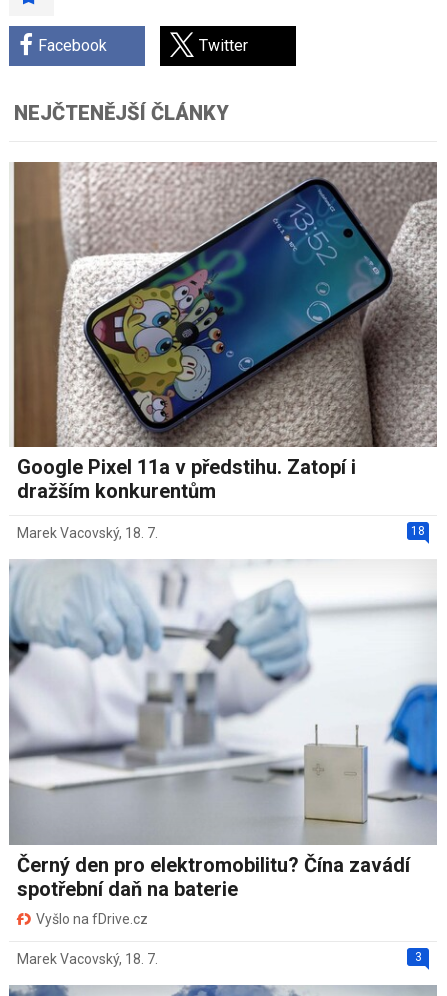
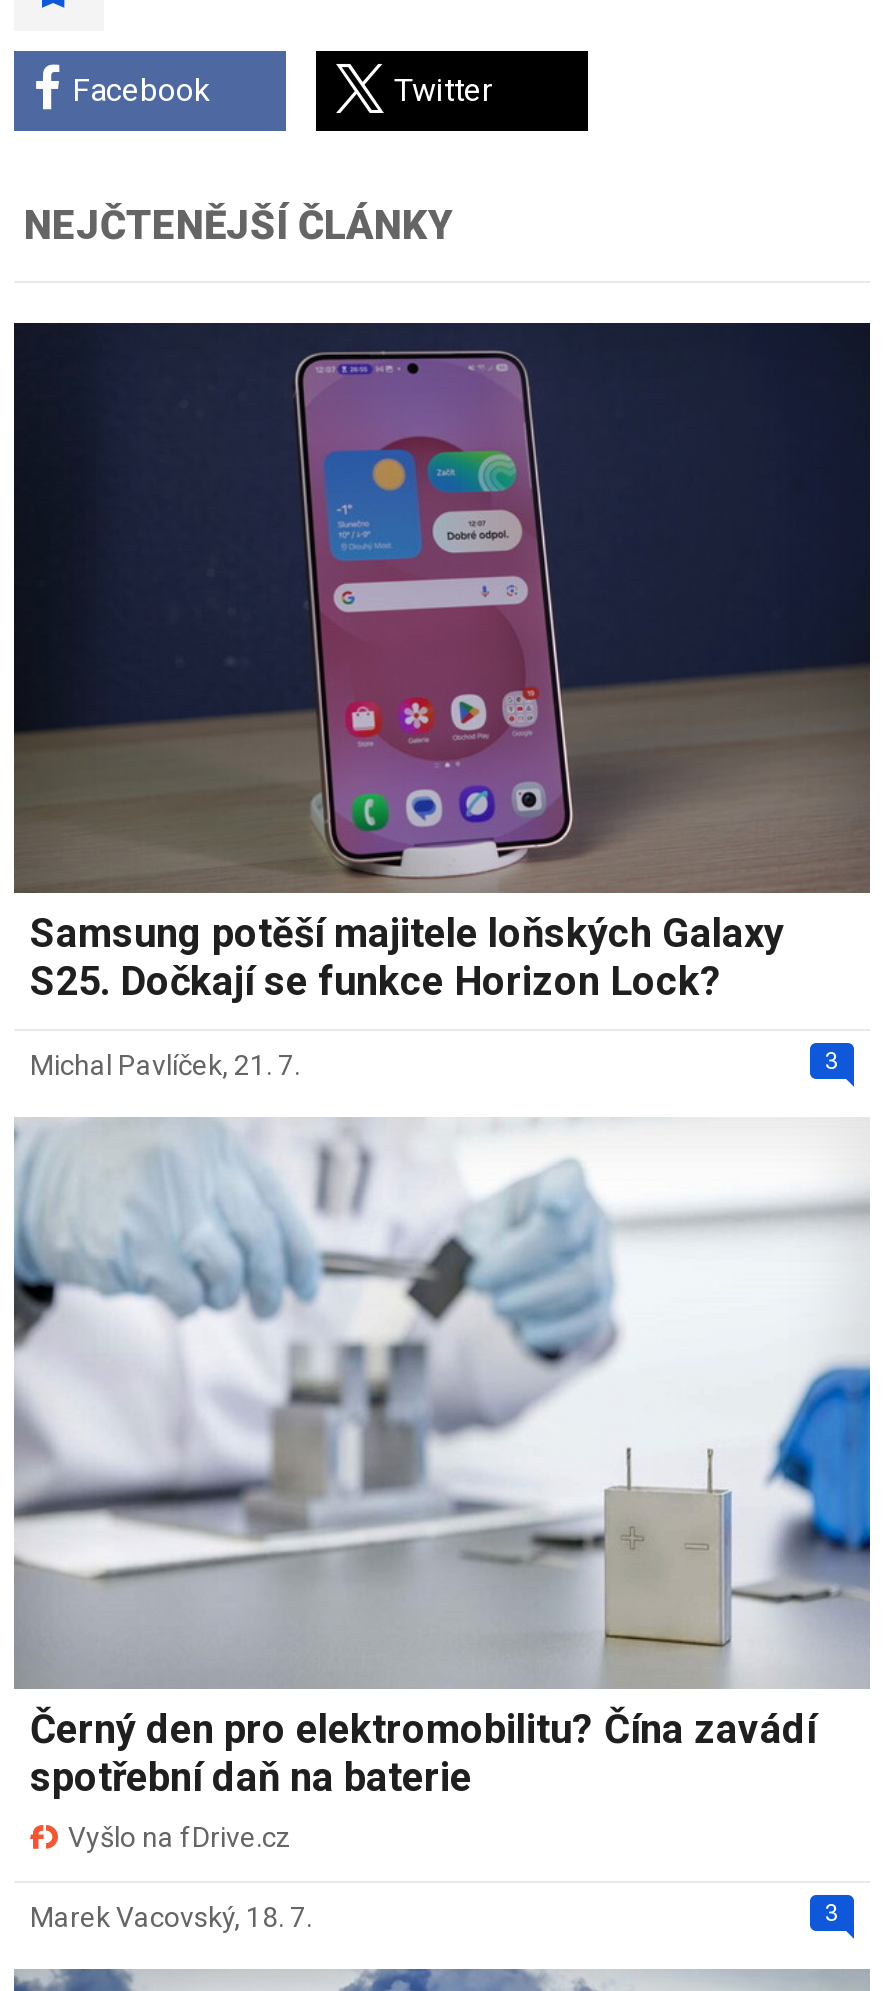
[9,161,438,503] [image] | Google Pixel 11a v předstihu. Zatopí i | dražším konkurentům -> [12,321,872,1006] [image] | Samsung potěší majitele loňských Galaxy | S25. Dočkají se funkce Horizon Lock?
[17,524,425,541] 18 | Marek Vacovský, 18. 7. -> [30,1048,839,1082] 3 | Michal Pavlíček, 21. 7.

